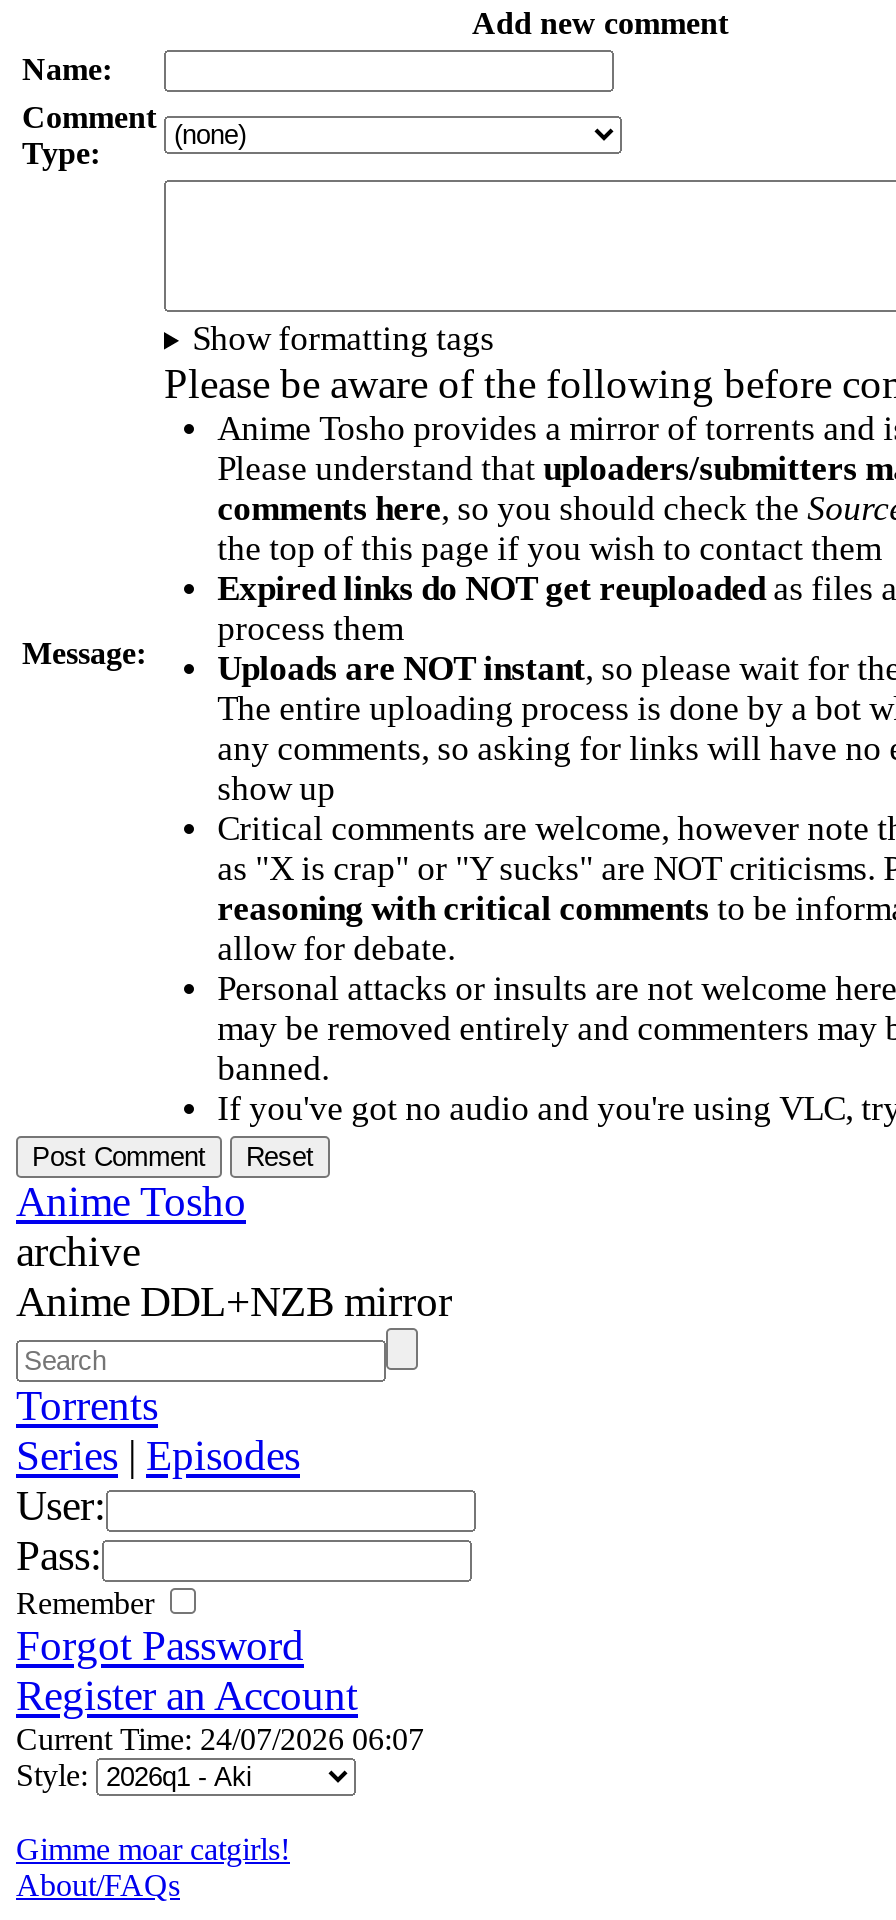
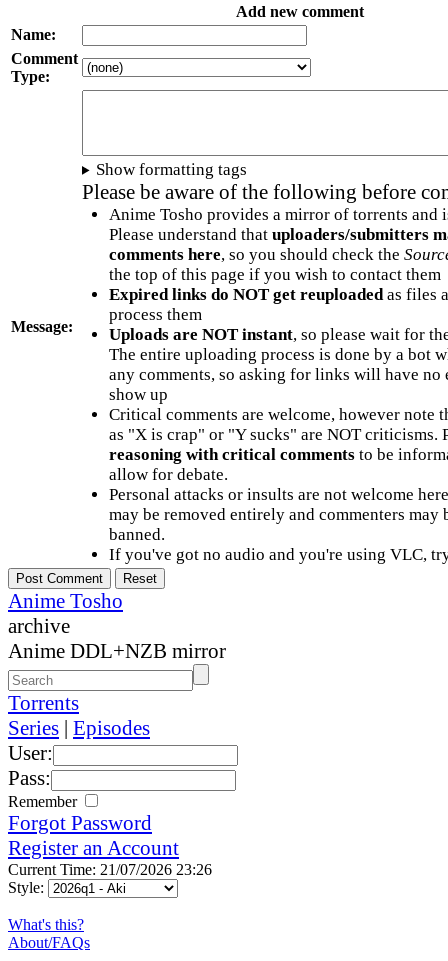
[16,1722,424,1756] Current Time: 24/07/2026 06:07 -> [8,861,212,878] Current Time: 21/07/2026 23:26
[16,1832,290,1866] Gimme moar catgirls! -> [8,916,84,933] What's this?

